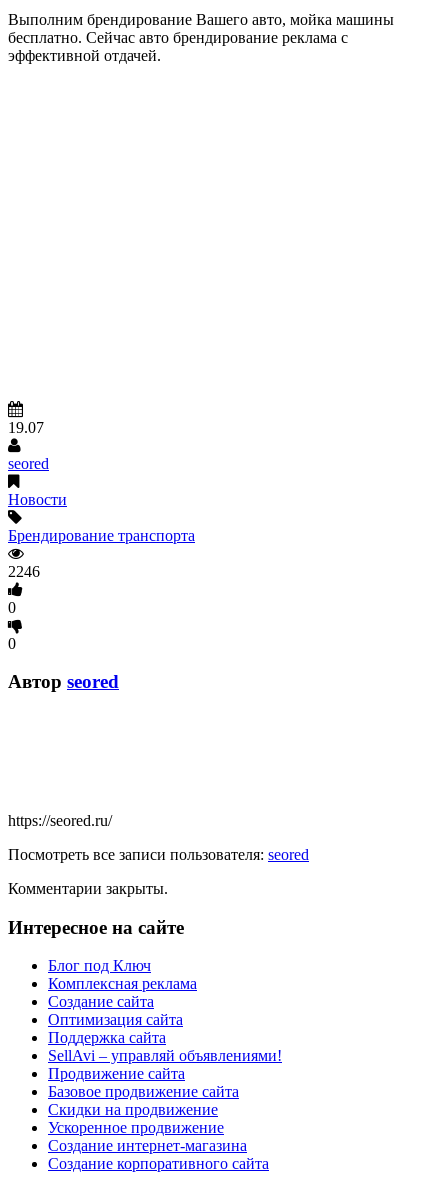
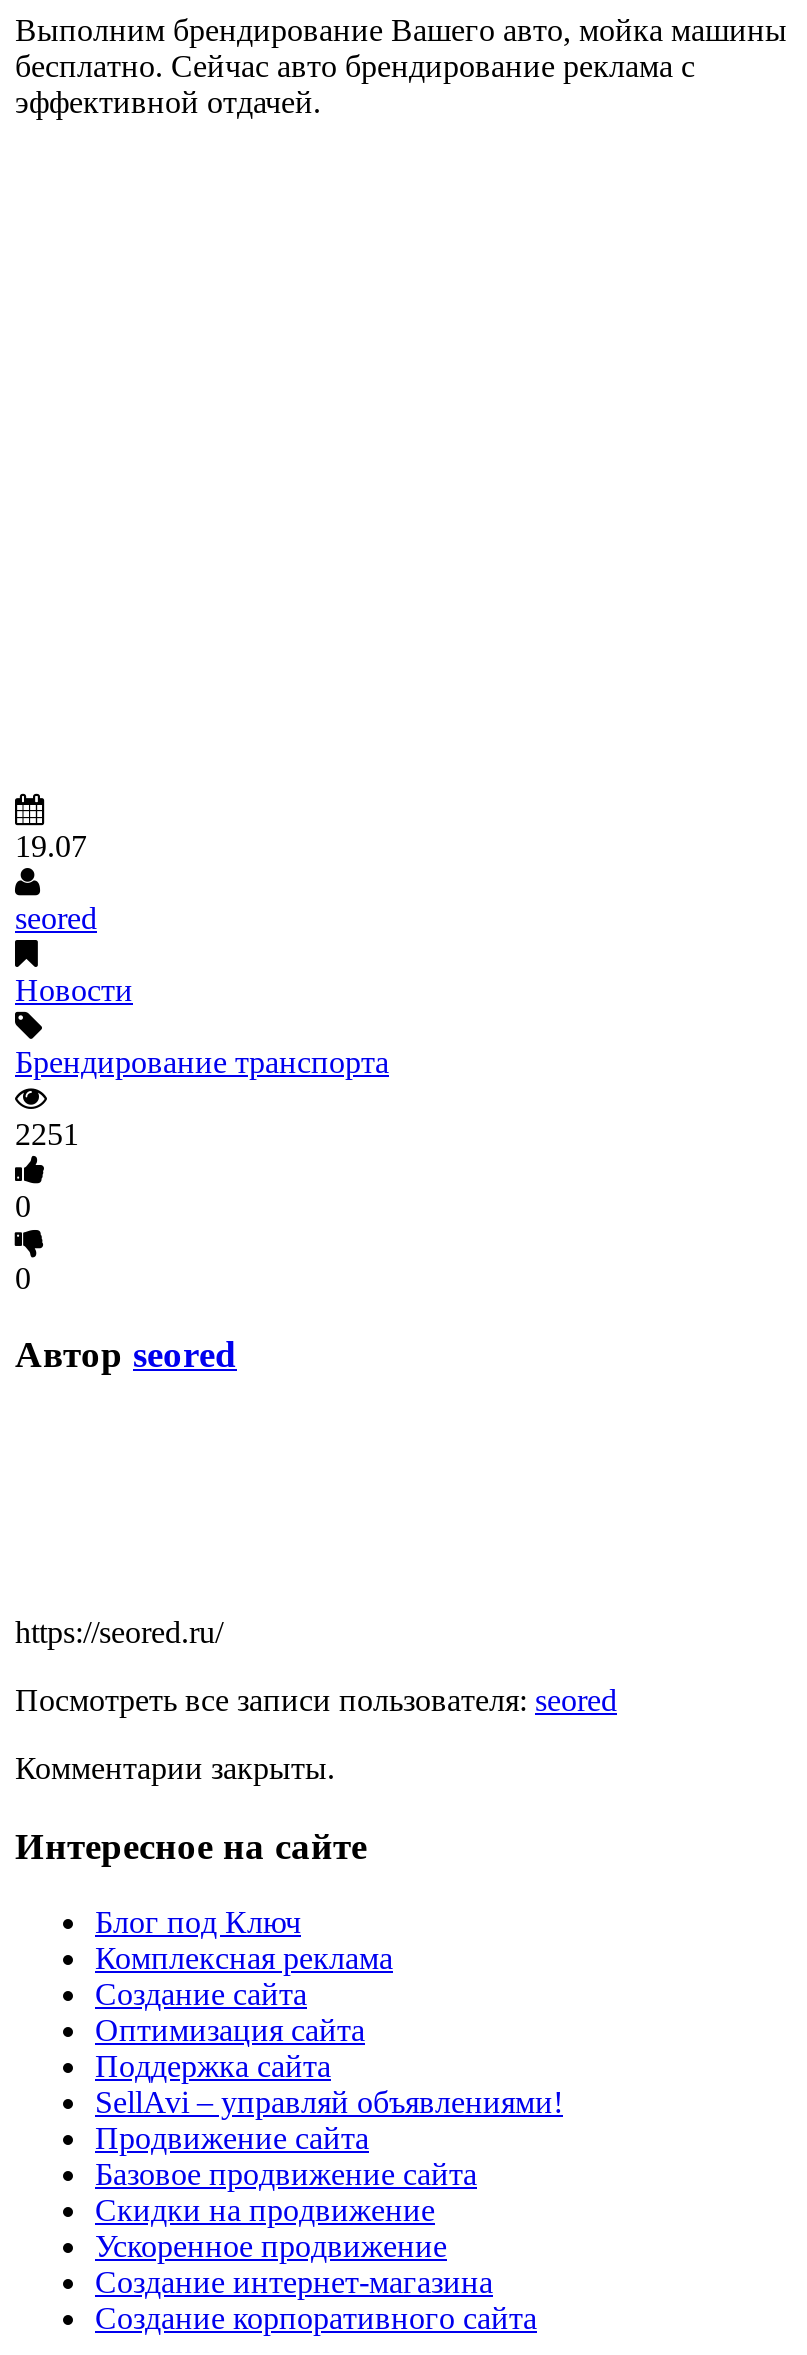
[8,563,40,580] 2246 -> [15,1116,79,1150] 2251

